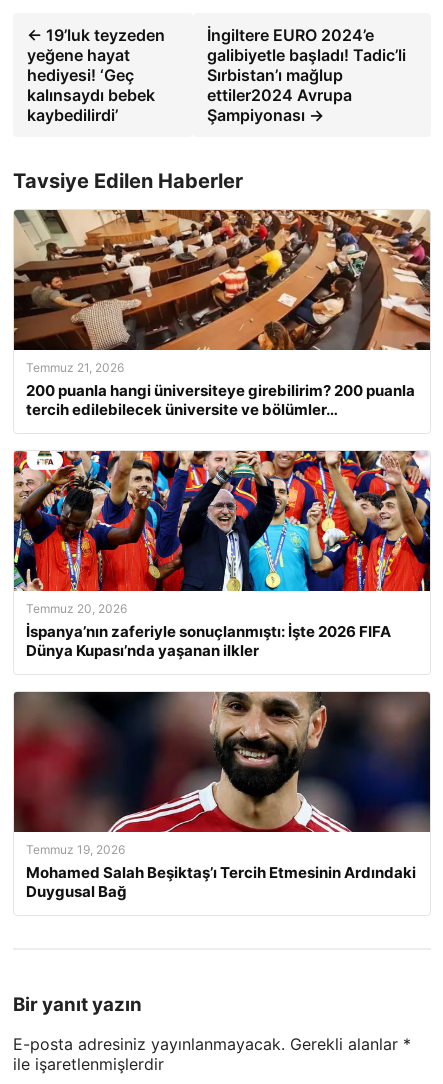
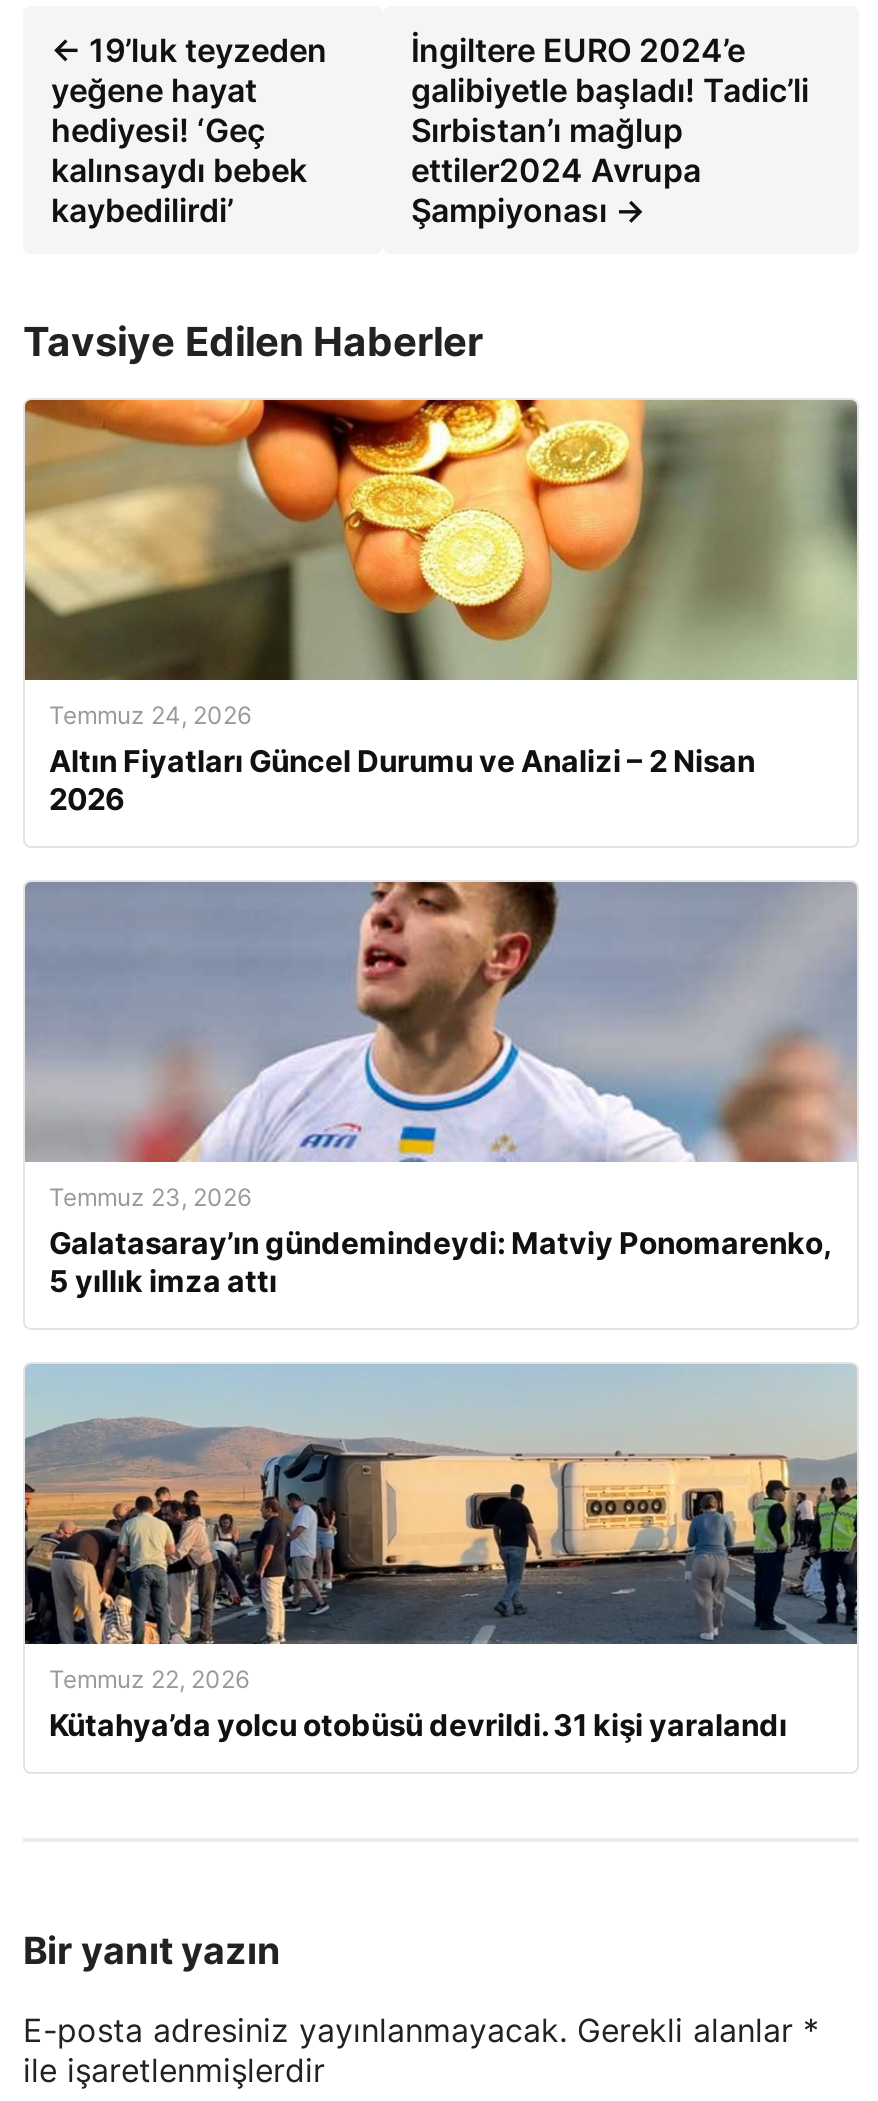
[13,209,431,419] [image] | Temmuz 21, 2026 | 200 puanla hangi üniversiteye girebilirim? 200 puanla | tercih edilebilecek üniversite ve bölümler… -> [23,398,857,818] [image] | Temmuz 24, 2026 | Altın Fiyatları Güncel Durumu ve Analizi – 2 Nisan | 2026
[13,450,431,660] [image] | Temmuz 20, 2026 | İspanya’nın zaferiyle sonuçlanmıştı: İşte 2026 FIFA | Dünya Kupası’nda yaşanan ilkler -> [25,880,857,1300] [image] | Temmuz 23, 2026 | Galatasaray’ın gündemindeydi: Matviy Ponomarenko, | 5 yıllık imza attı
[13,691,431,901] [image] | Temmuz 19, 2026 | Mohamed Salah Beşiktaş’ı Tercih Etmesinin Ardındaki | Duygusal Bağ -> [23,1364,859,1744] [image] | Temmuz 22, 2026 | Kütahya’da yolcu otobüsü devrildi. 31 kişi yaralandı

